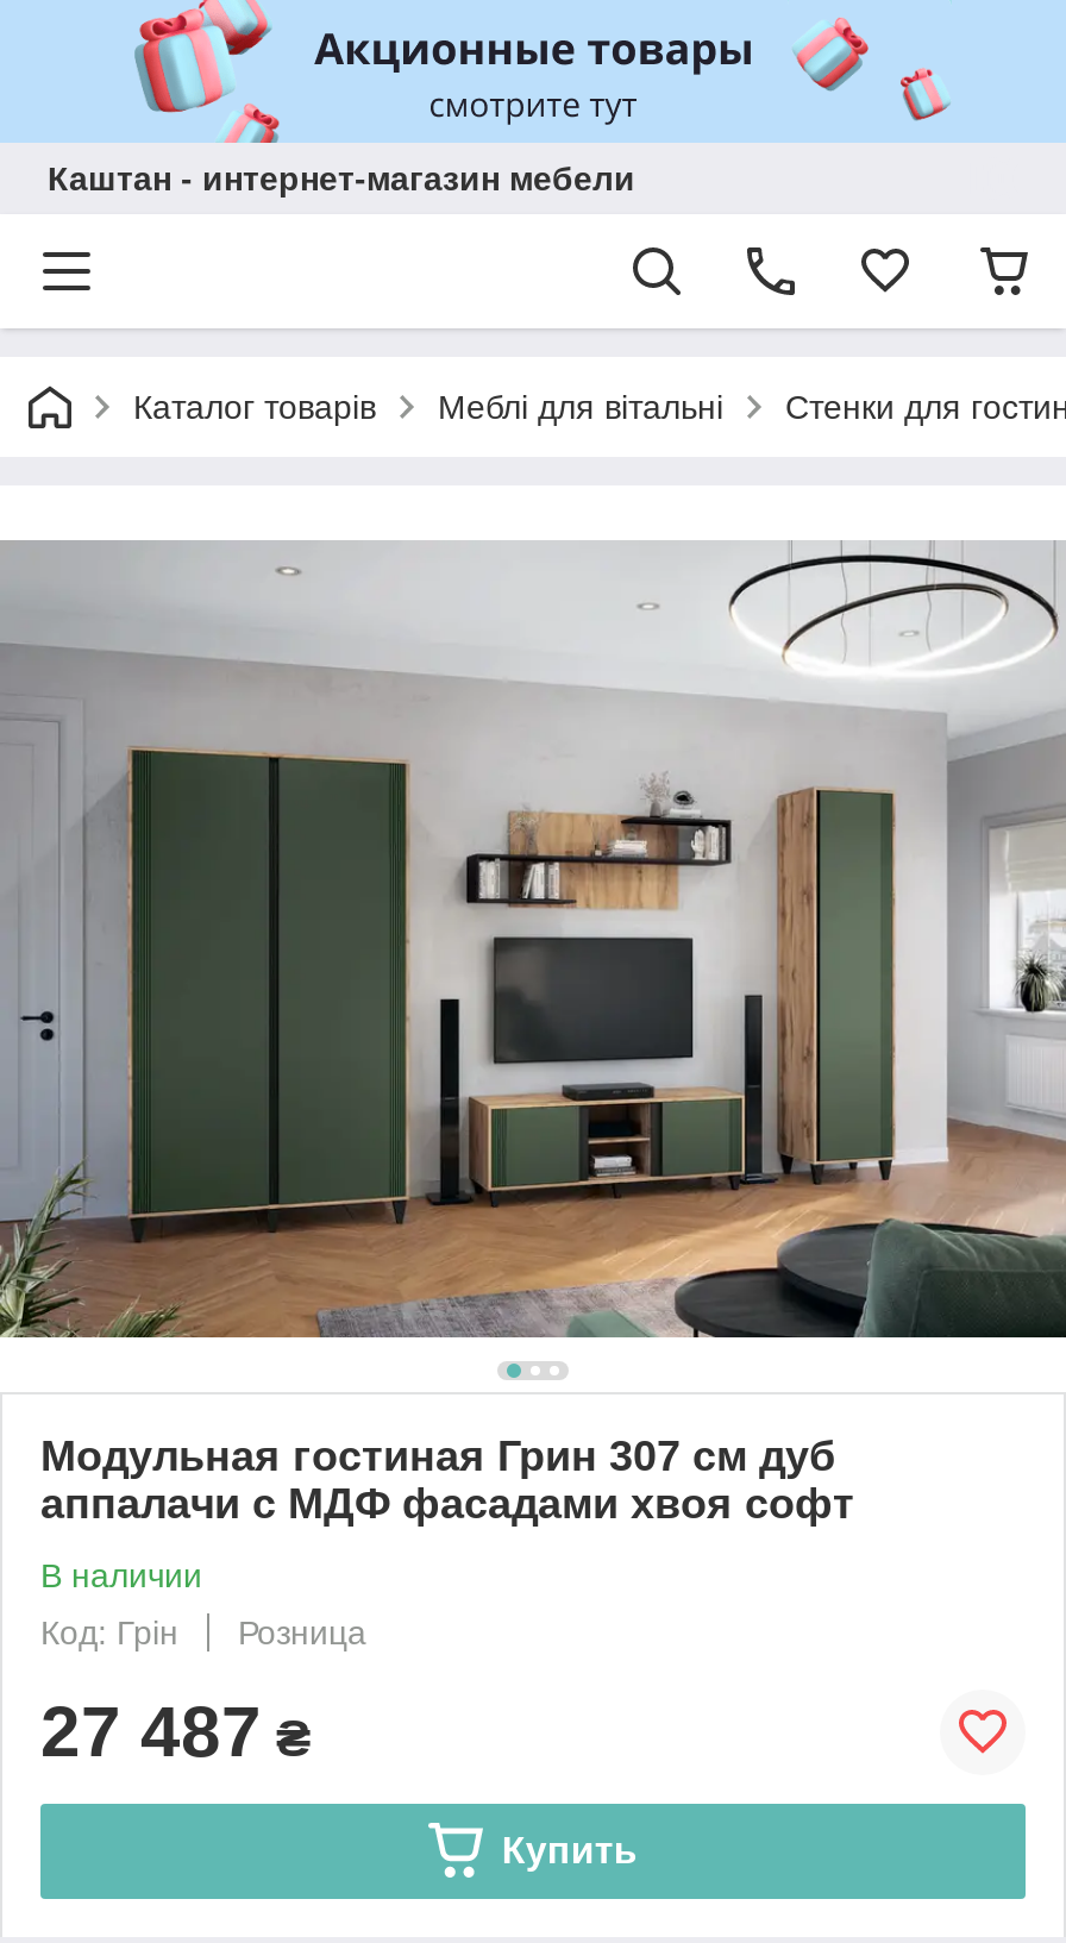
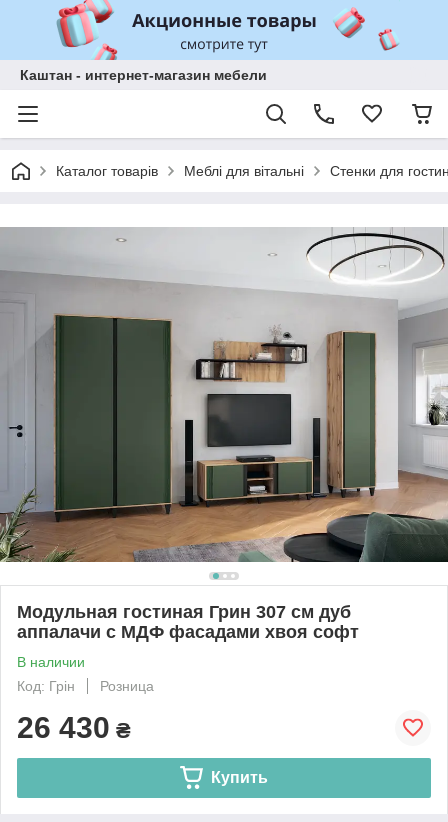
[40,1691,312,1770] 27 487 ₴ -> [17,711,131,744] 26 430 ₴

